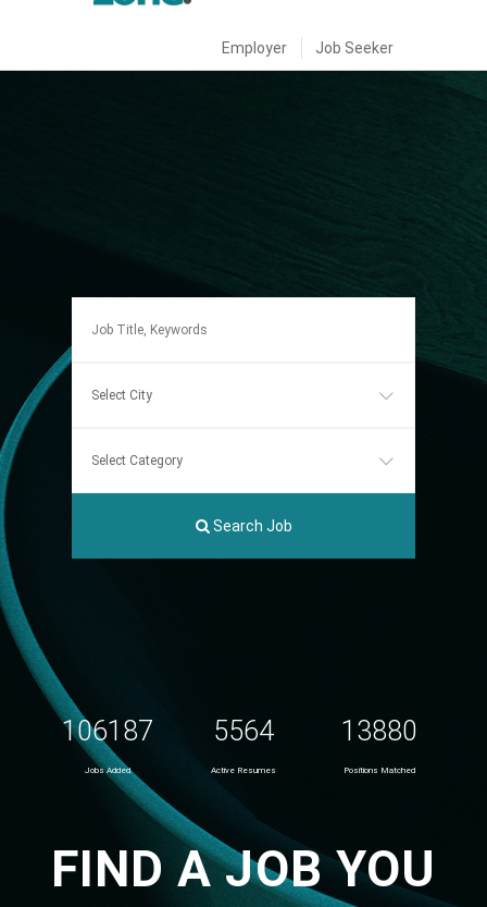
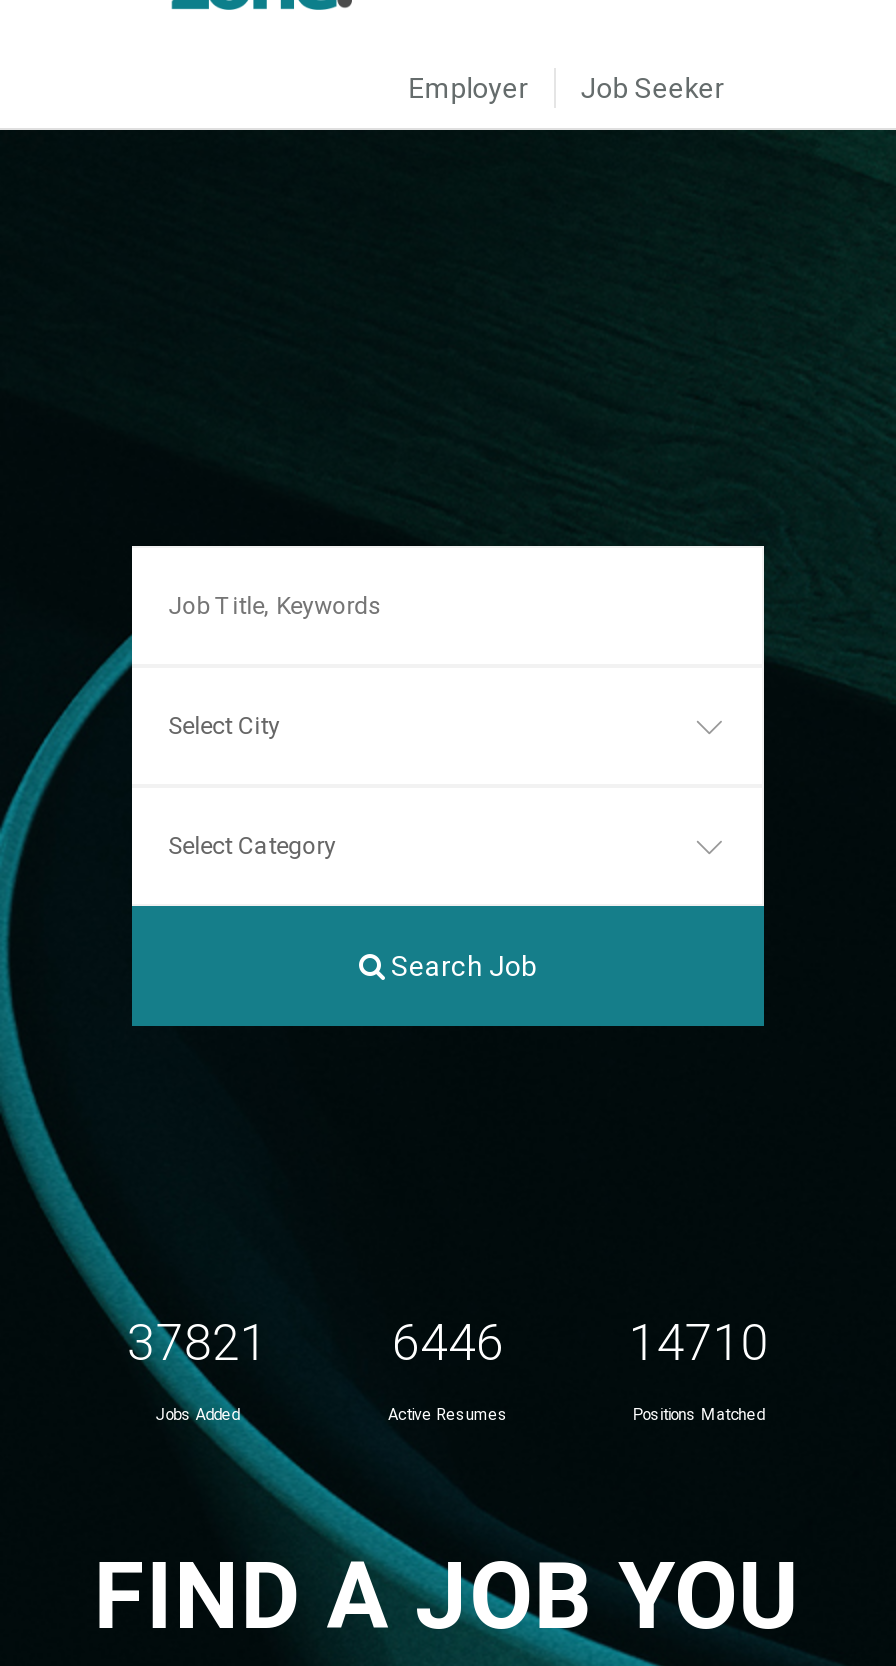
[62,715,153,747] 106187 -> [127,1314,267,1372] 37821
[213,715,274,747] 5564 -> [392,1314,504,1372] 6446
[342,715,418,747] 13880 -> [628,1314,768,1372] 14710

